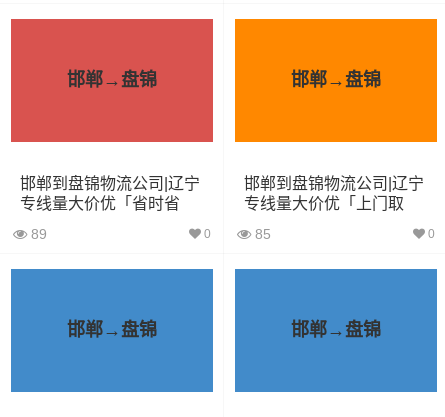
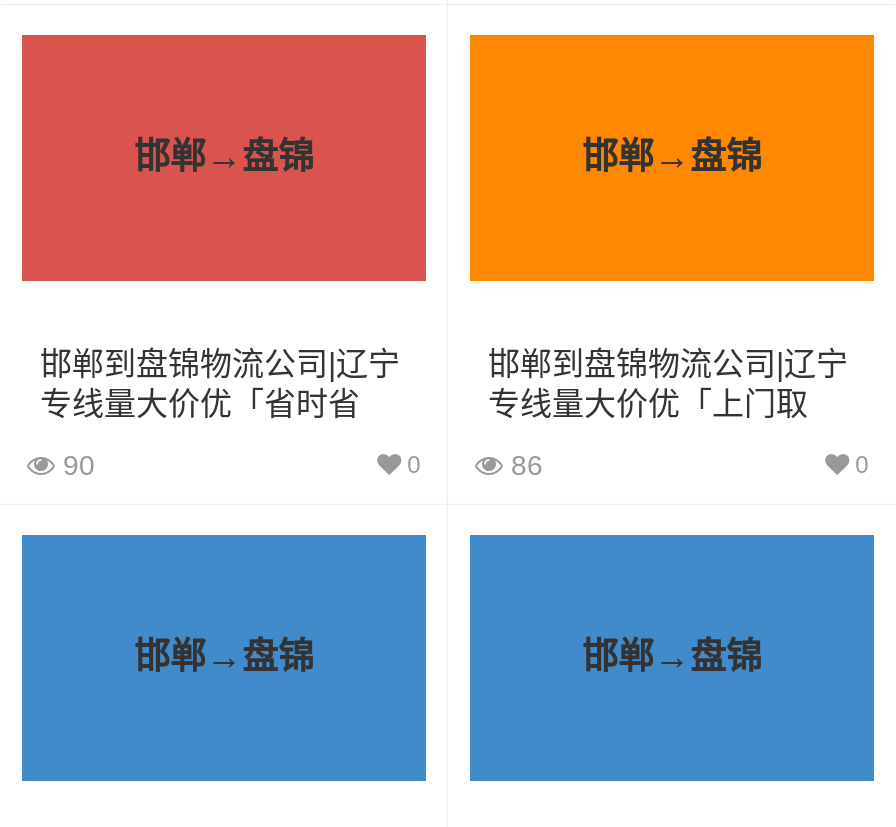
[27,226,47,242] 89 -> [55,449,95,481] 90
[251,226,271,242] 85 -> [503,449,543,481] 86

